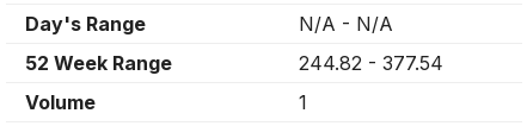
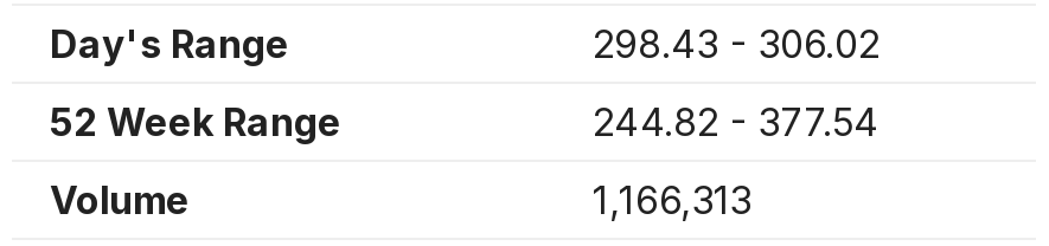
[299,12,393,36] N/A - N/A -> [593,20,880,67] 298.43 - 306.02
[299,90,307,114] 1 -> [593,176,751,224] 1,166,313

